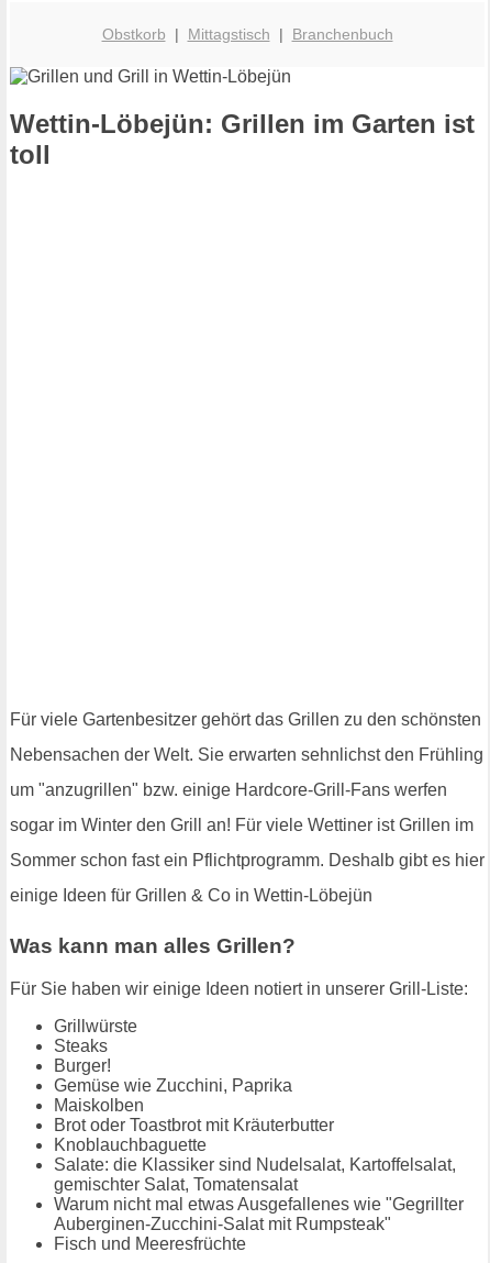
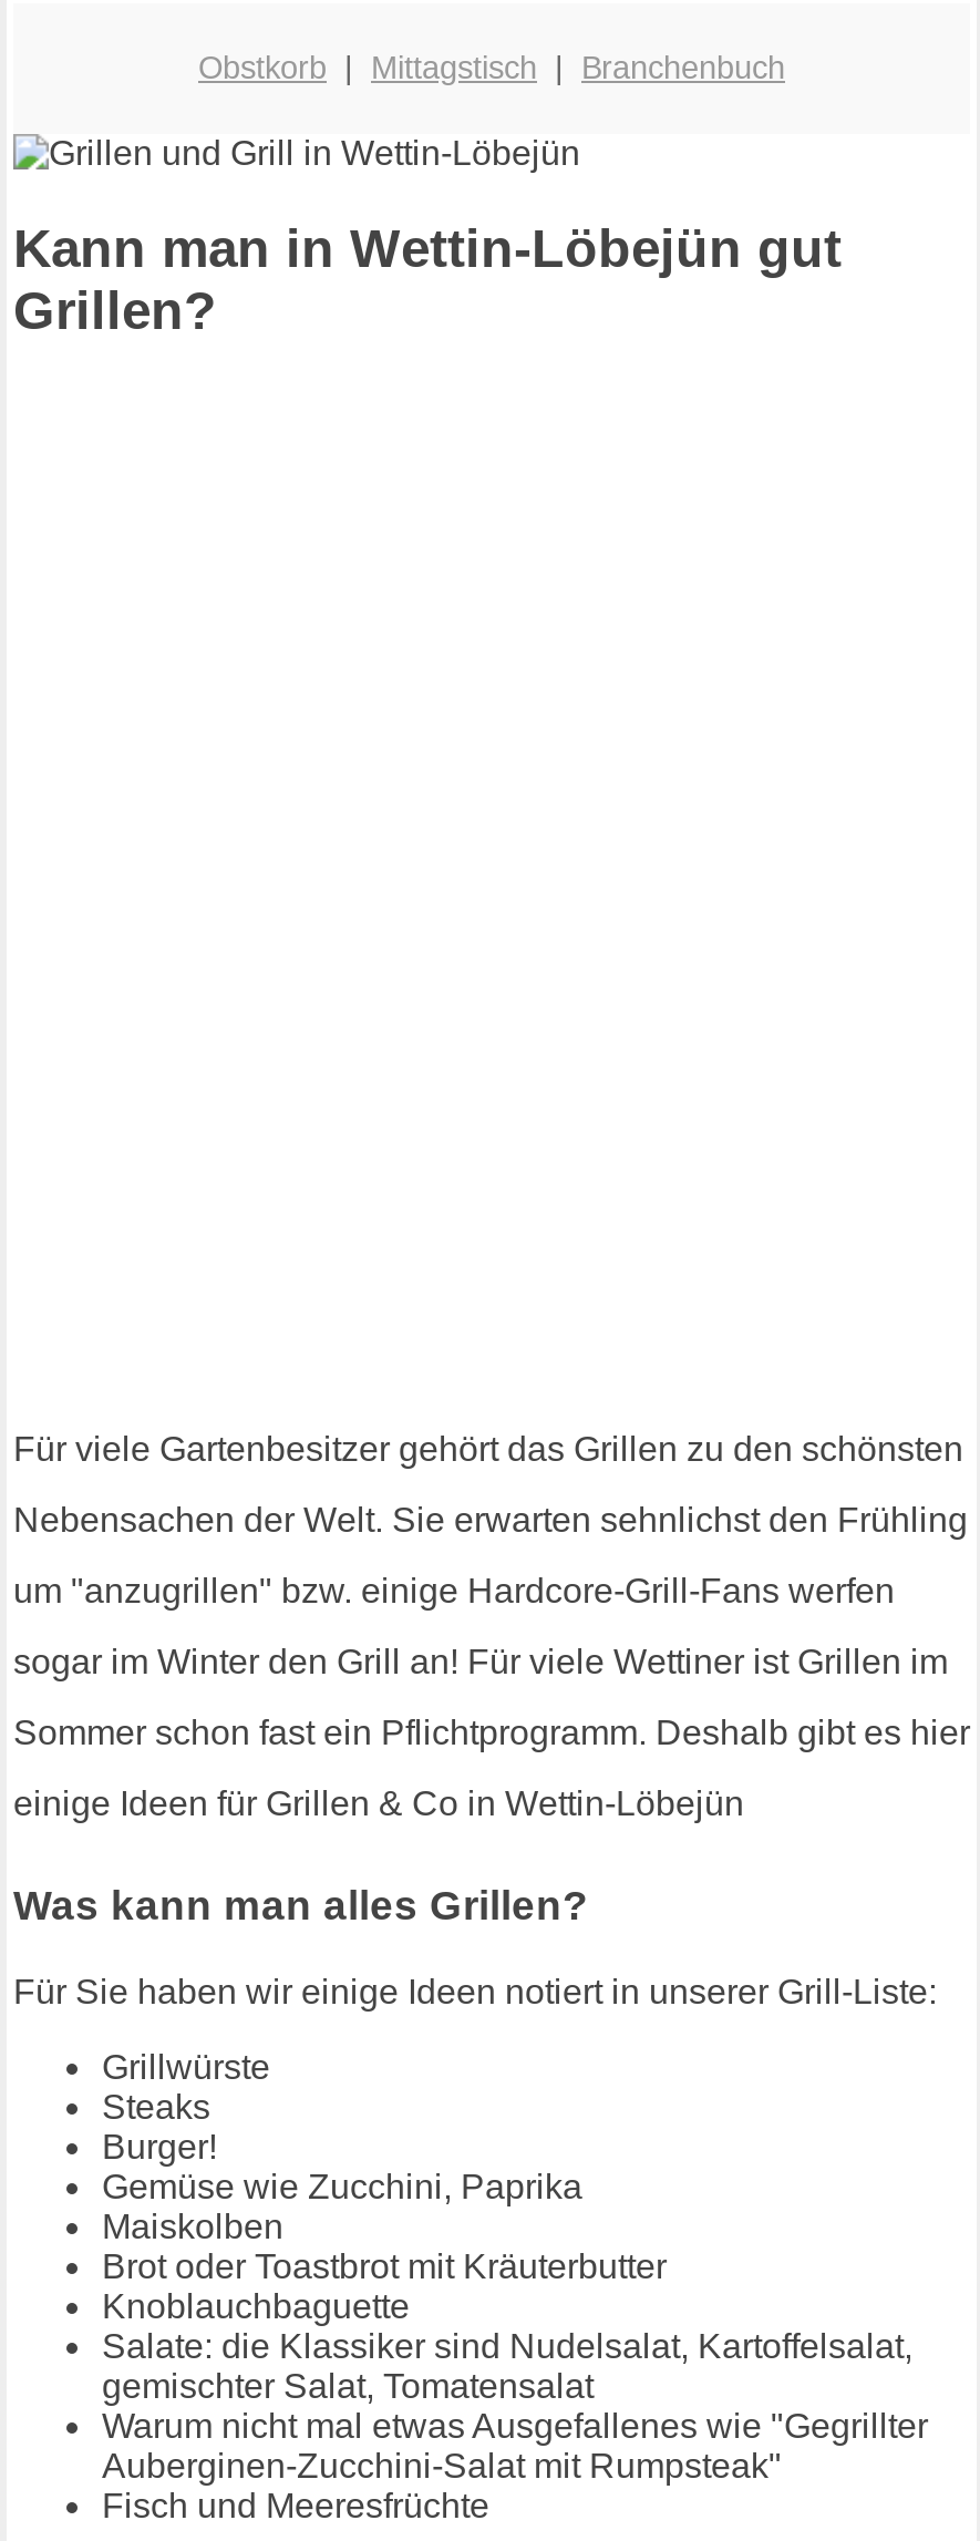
[10,109,475,170] Wettin-Löbejün: Grillen im Garten ist | toll -> [13,219,842,341] Kann man in Wettin-Löbejün gut | Grillen?

